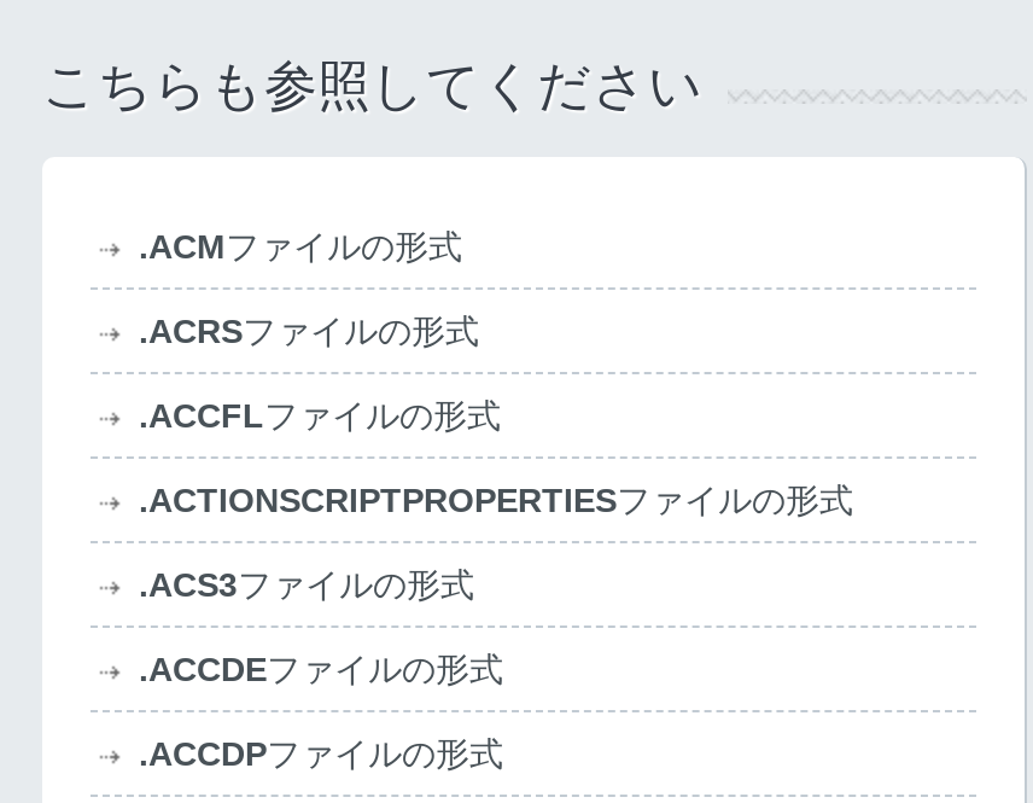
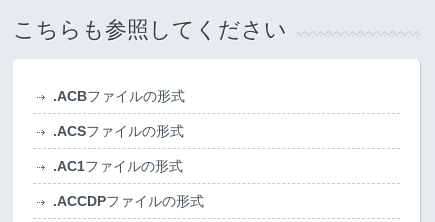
[139,227,853,688] .ACMファイルの形式 | .ACRSファイルの形式 | .ACCFLファイルの形式 | .ACTIONSCRIPTPROPERTIESファイルの形式 | .ACS3ファイルの形式 | .ACCDEファイルの形式 -> [53,88,185,174] .ACBファイルの形式 | .ACSファイルの形式 | .AC1ファイルの形式

